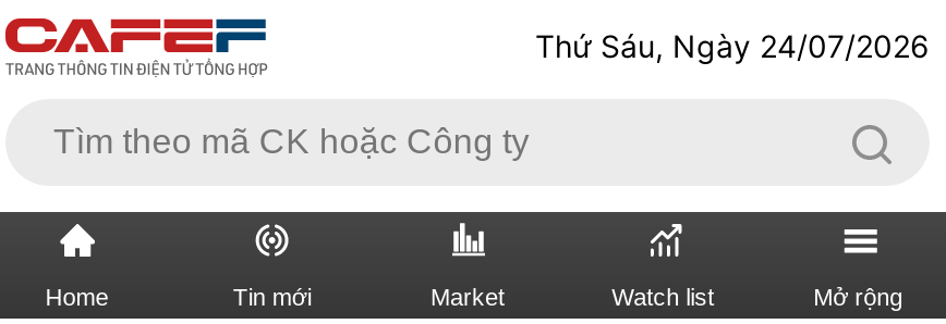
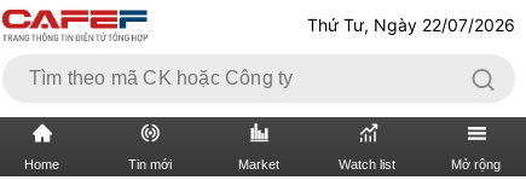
[535,27,930,64] Thứ Sáu, Ngày 24/07/2026 -> [307,14,515,35] Thứ Tư, Ngày 22/07/2026

